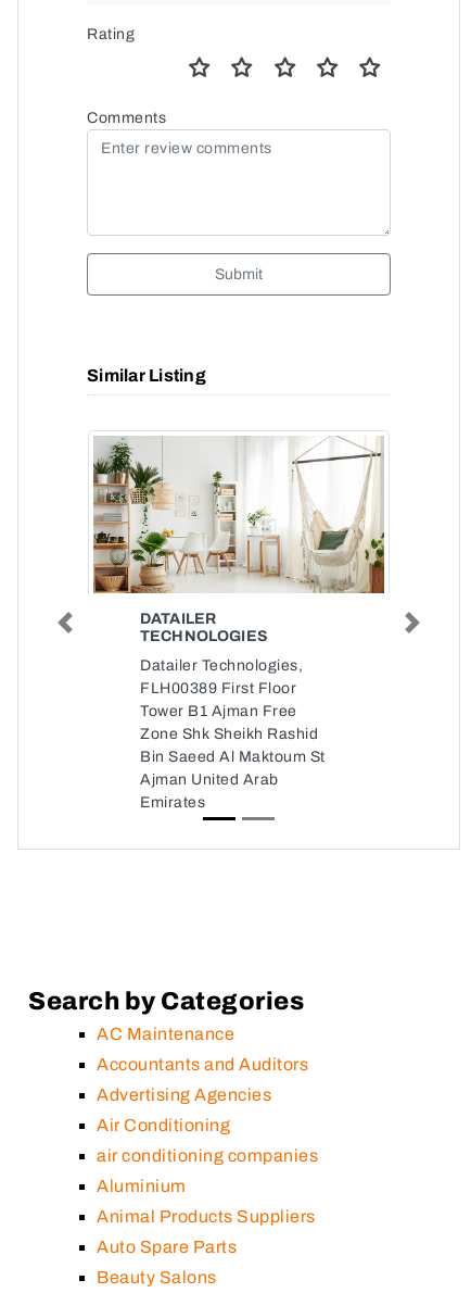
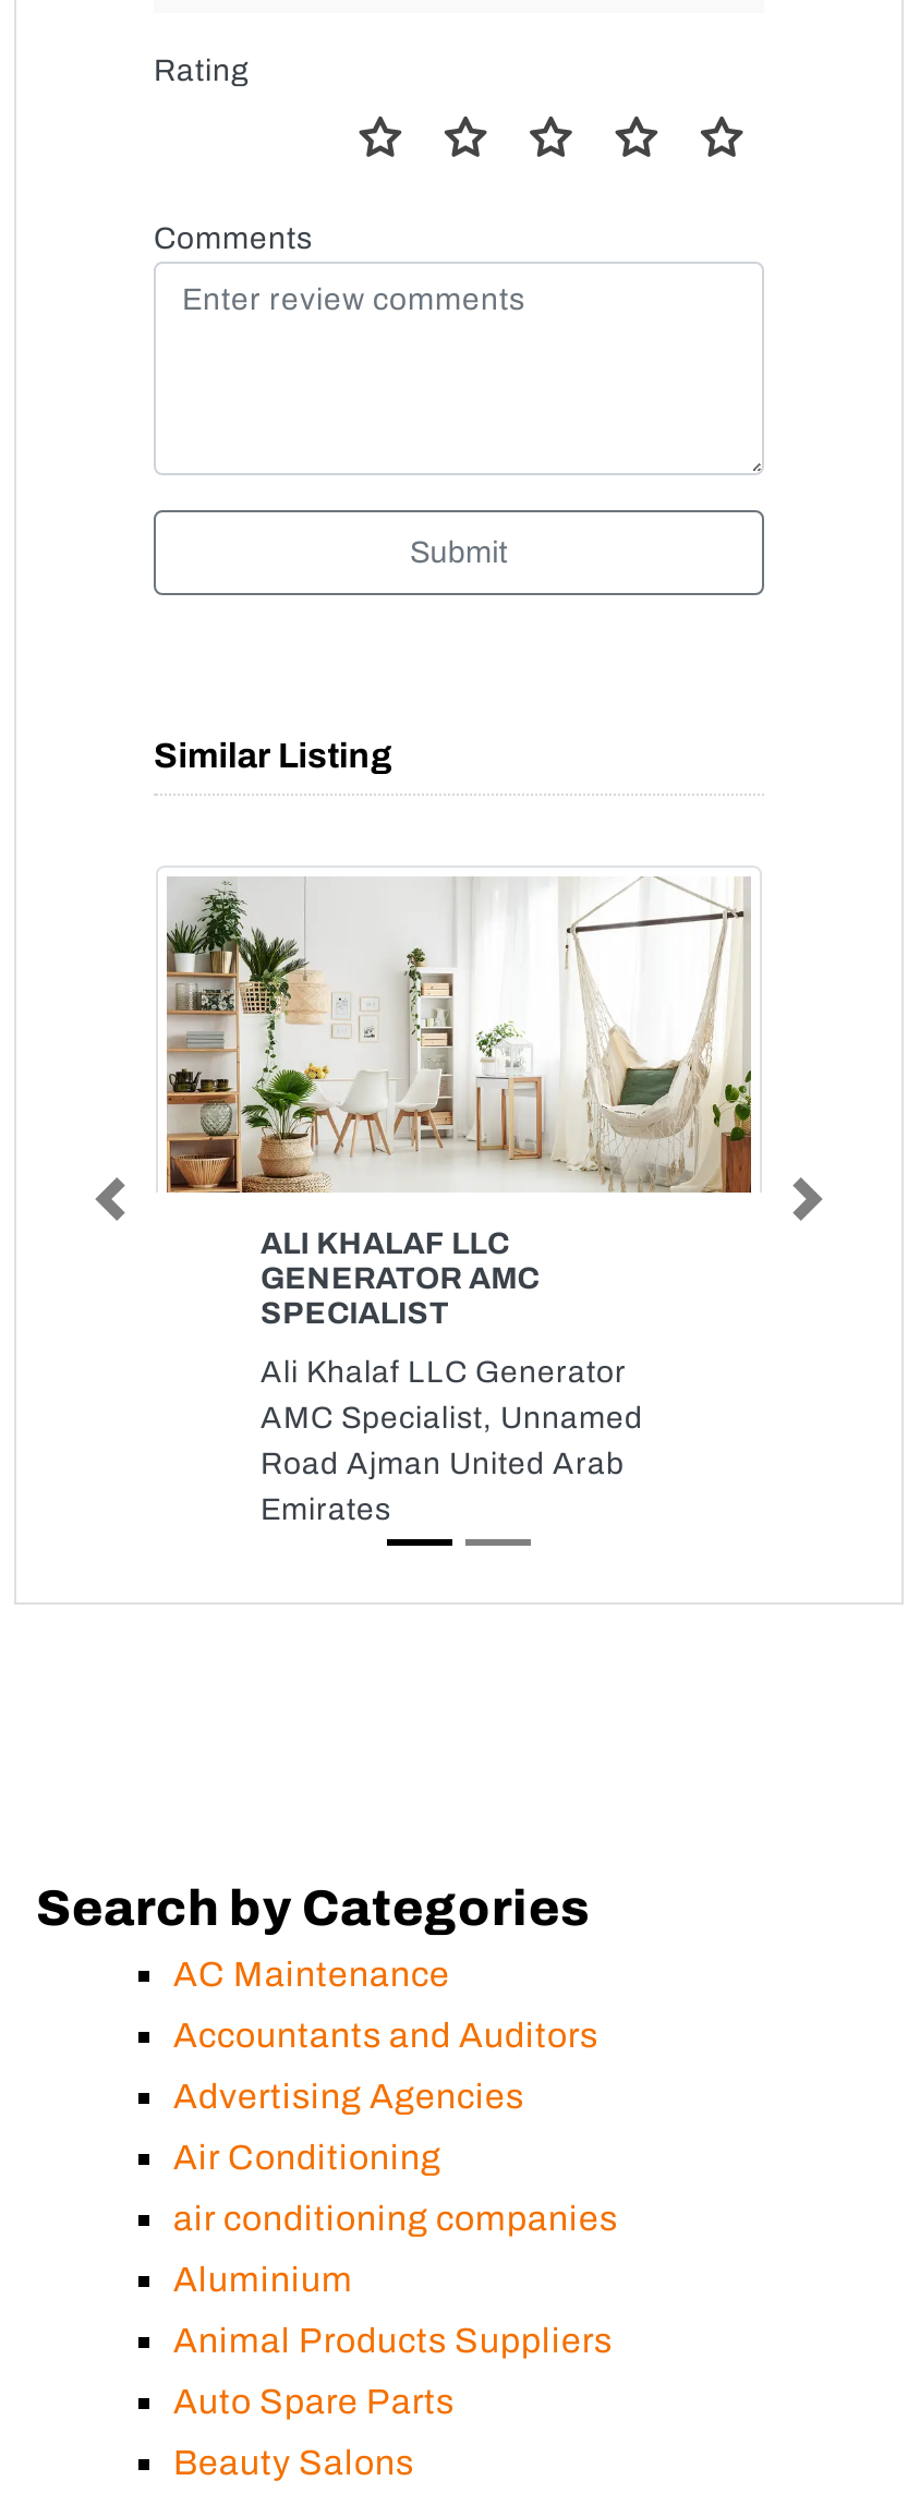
[140,611,268,644] DATAILER | TECHNOLOGIES -> [261,1227,540,1330] ALI KHALAF LLC | GENERATOR AMC | SPECIALIST
[140,657,325,788] Datailer Technologies, | FLH00389 First Floor | Tower B1 Ajman Free | Zone Shk Sheikh Rashid | Bin Saeed Al Maktoum St | Ajman United Arab -> [261,1356,643,1480] Ali Khalaf LLC Generator | AMC Specialist, Unnamed | Road Ajman United Arab

